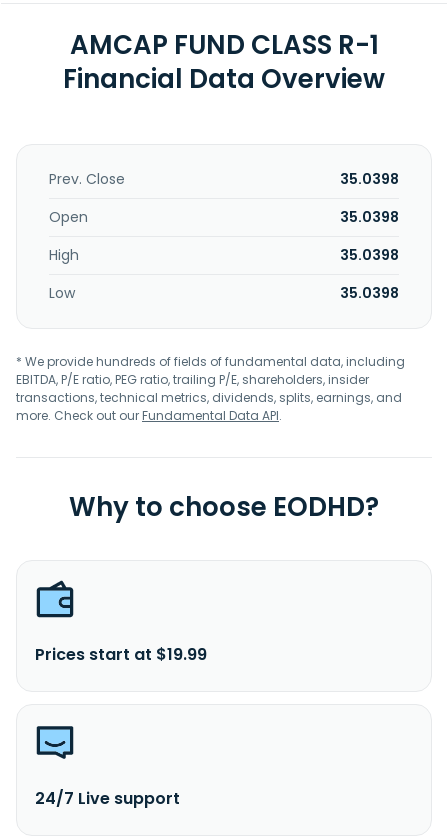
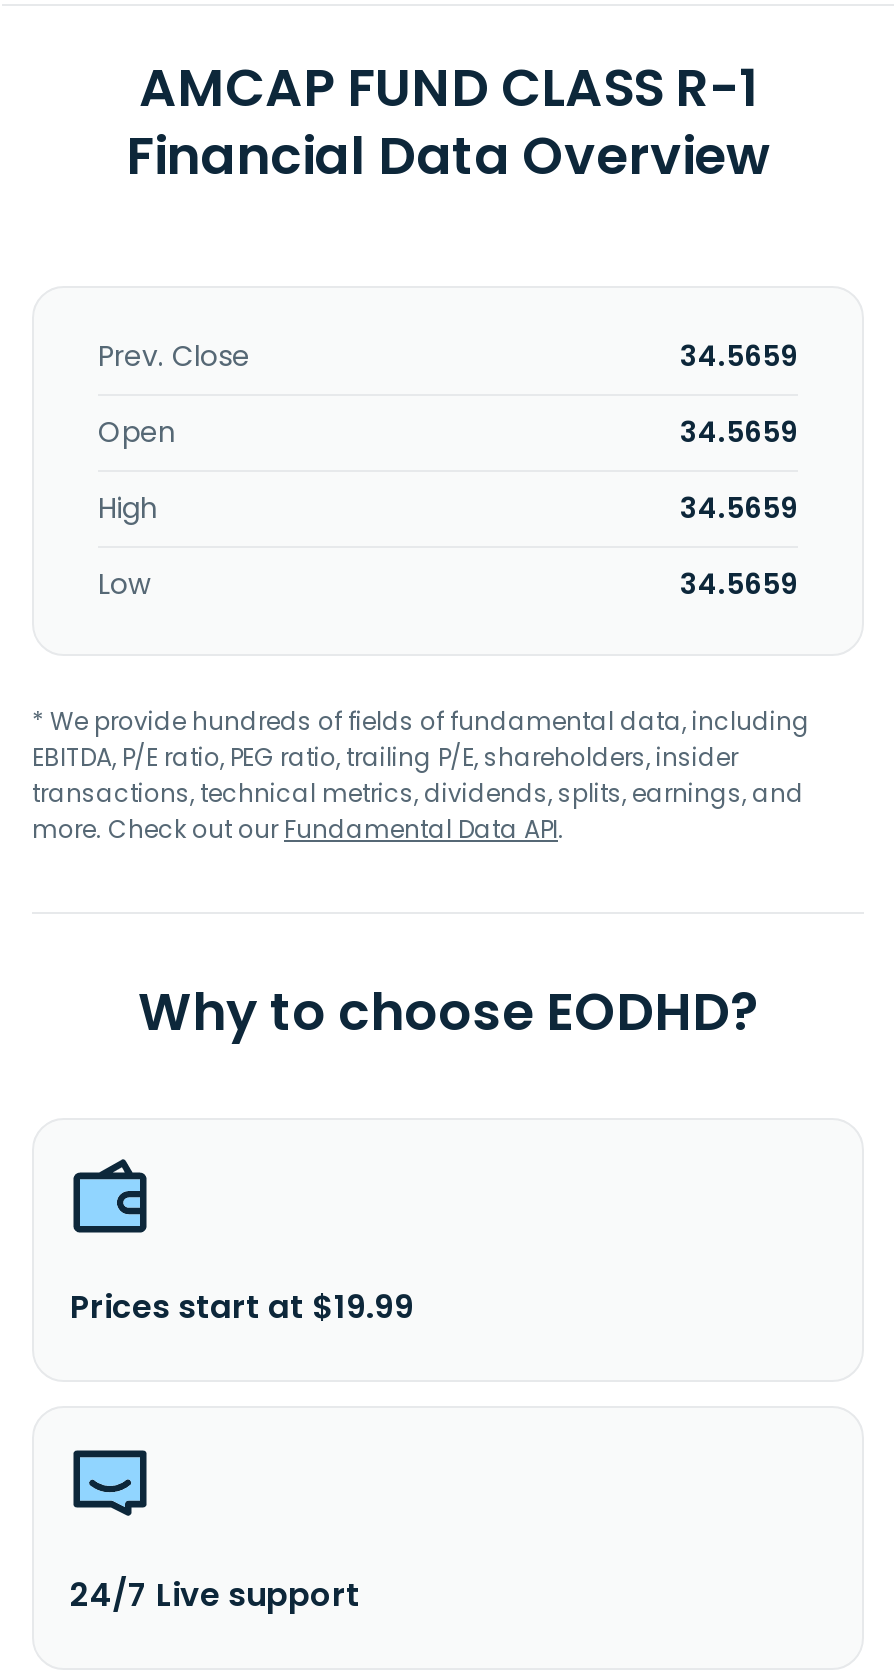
[340,169,399,189] 35.0398 -> [680,336,798,376] 34.5659
[340,207,399,227] 35.0398 -> [680,412,798,452] 34.5659
[340,245,399,265] 35.0398 -> [680,488,798,528] 34.5659
[340,283,399,303] 35.0398 -> [680,564,798,604] 34.5659

